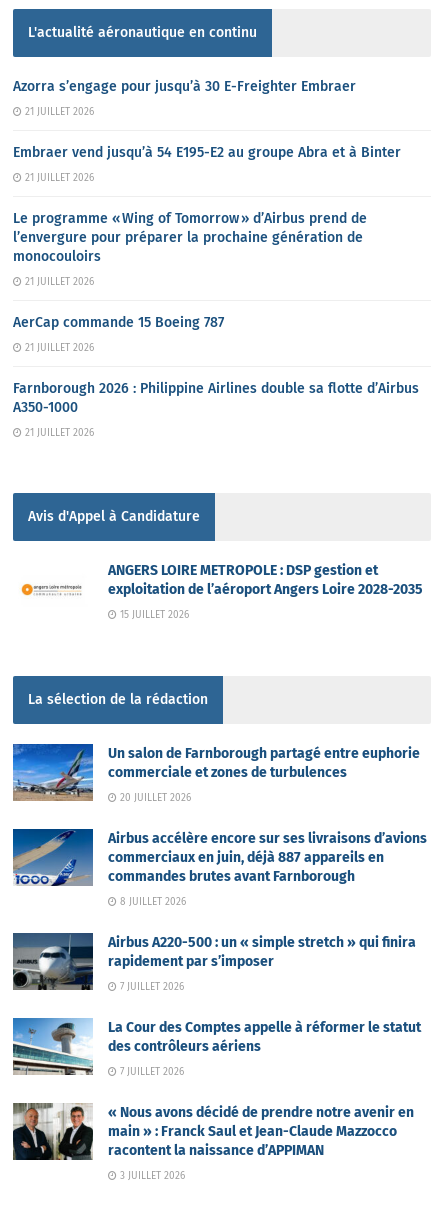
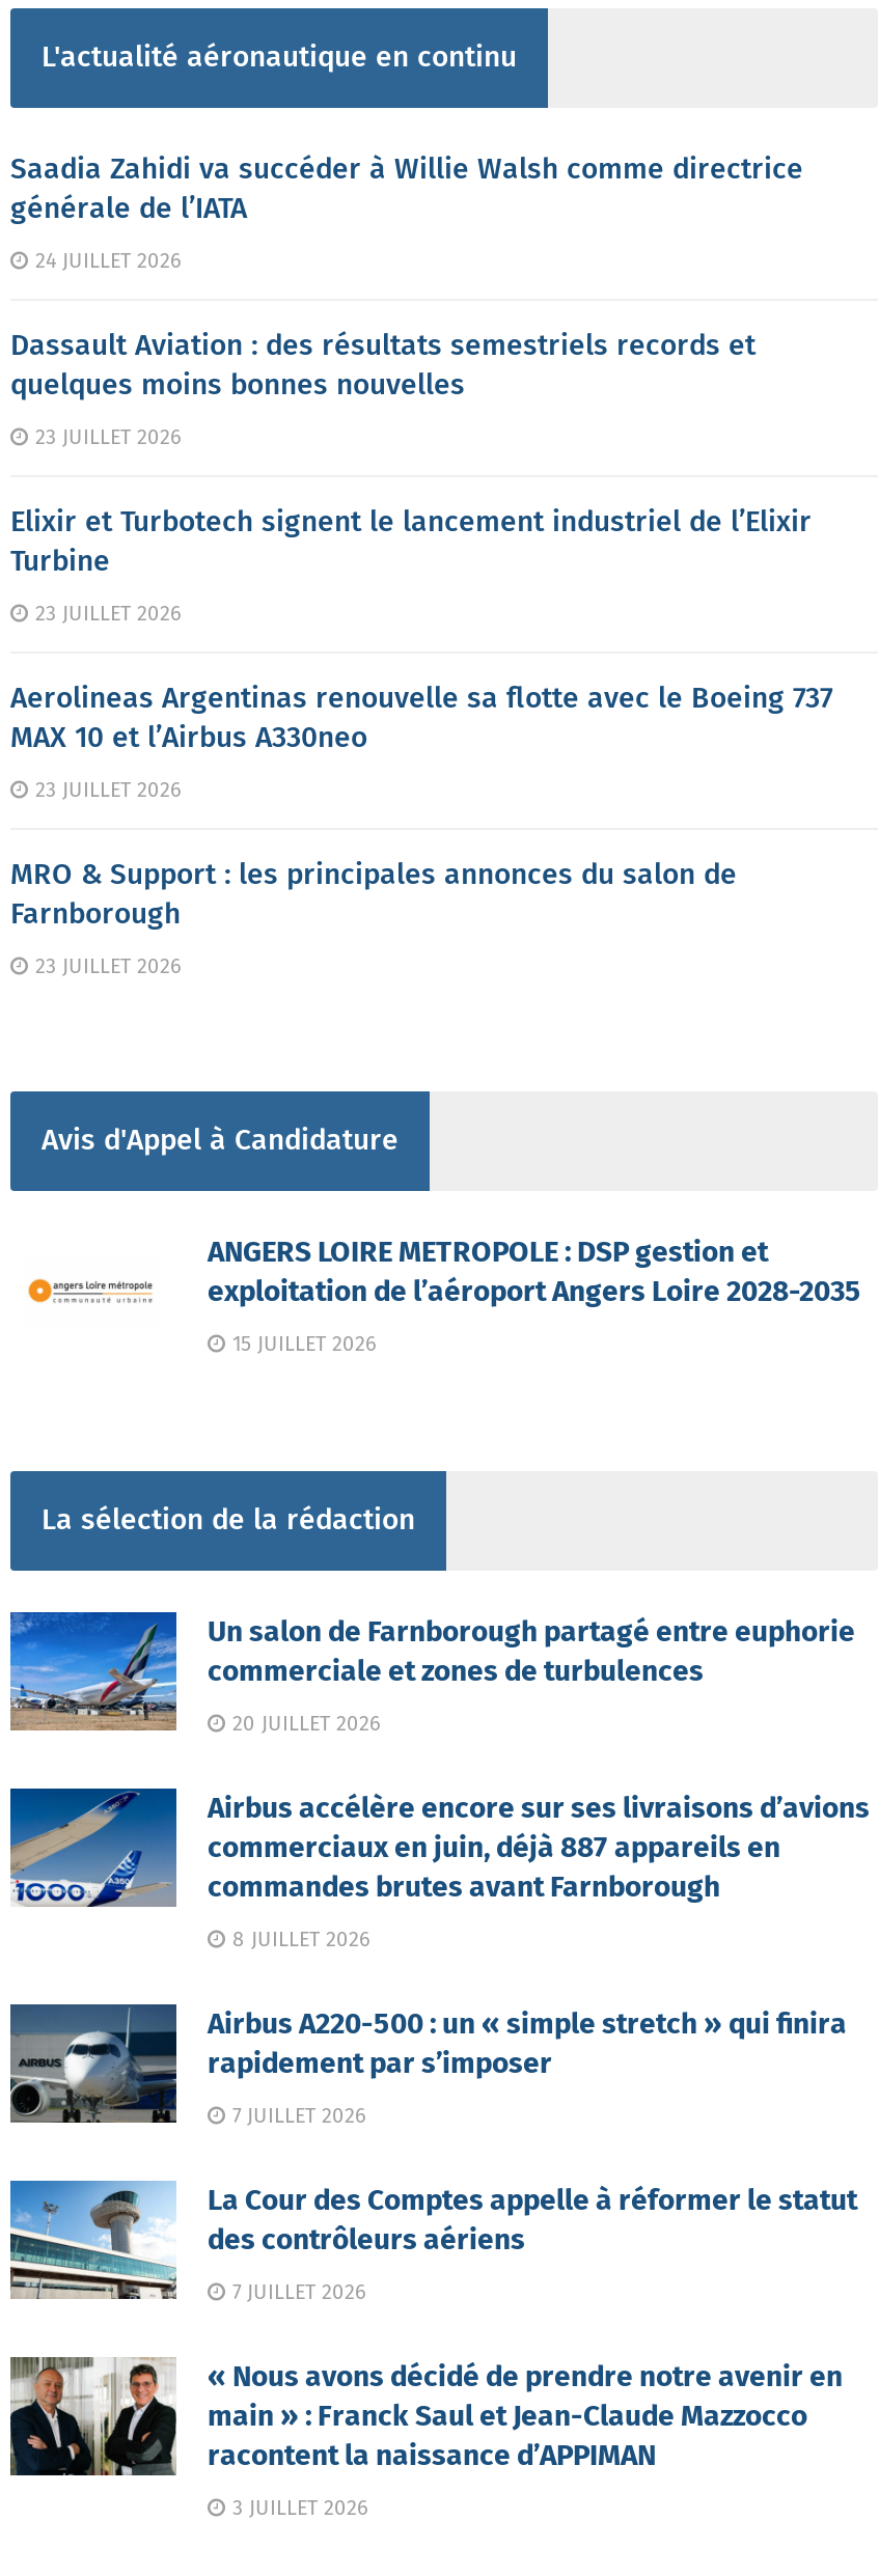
[13,78,356,95] Azorra s’engage pour jusqu’à 30 E-Freighter Embraer -> [10,151,803,226] Saadia Zahidi va succéder à Willie Walsh comme directrice | générale de l’IATA
[22,106,94,118] 21 JUILLET 2026 -> [29,249,181,273] 24 JUILLET 2026
[13,144,401,161] Embraer vend jusqu’à 54 E195-E2 au groupe Abra et à Binter -> [10,327,756,402] Dassault Aviation : des résultats semestriels records et | quelques moins bonnes nouvelles
[22,172,94,184] 21 JUILLET 2026 -> [29,425,181,450] 23 JUILLET 2026
[13,210,367,265] Le programme « Wing of Tomorrow » d’Airbus prend de | l’envergure pour préparer la prochaine génération de | monocouloirs -> [10,504,812,578] Elixir et Turbotech signent le lancement industriel de l’Elixir | Turbine
[22,276,94,288] 21 JUILLET 2026 -> [29,601,181,626] 23 JUILLET 2026
[13,314,224,331] AerCap commande 15 Boeing 787 -> [10,680,832,755] Aerolineas Argentinas renouvelle sa flotte avec le Boeing 737 | MAX 10 et l’Airbus A330neo
[22,342,94,354] 21 JUILLET 2026 -> [29,778,181,803] 23 JUILLET 2026
[13,380,419,416] Farnborough 2026 : Philippine Airlines double sa flotte d’Airbus | A350-1000 -> [10,857,737,931] MRO & Support : les principales annonces du salon de | Farnborough
[22,427,94,439] 21 JUILLET 2026 -> [29,954,181,979] 23 JUILLET 2026

